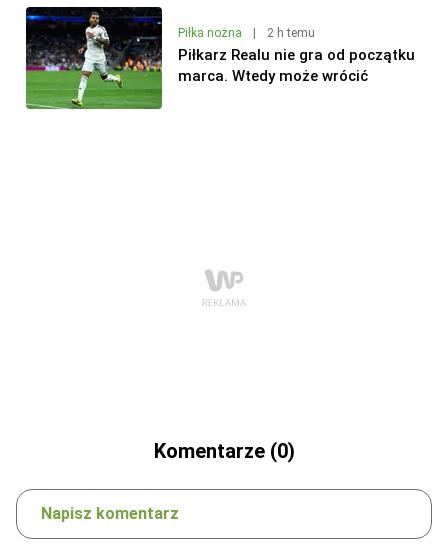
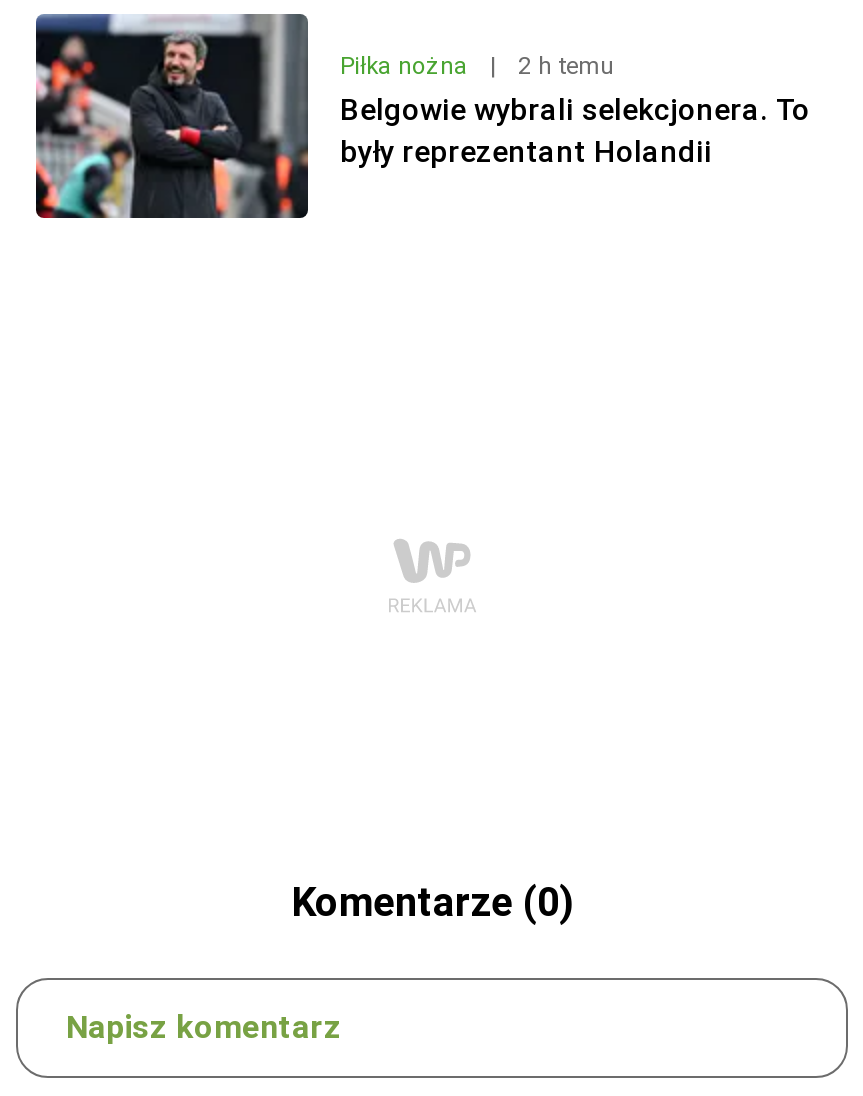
[25,6,415,110] [image] | Piłkarz Realu nie gra od początku | marca. Wtedy może wrócić -> [34,12,810,220] [image] | Belgowie wybrali selekcjonera. To | były reprezentant Holandii

